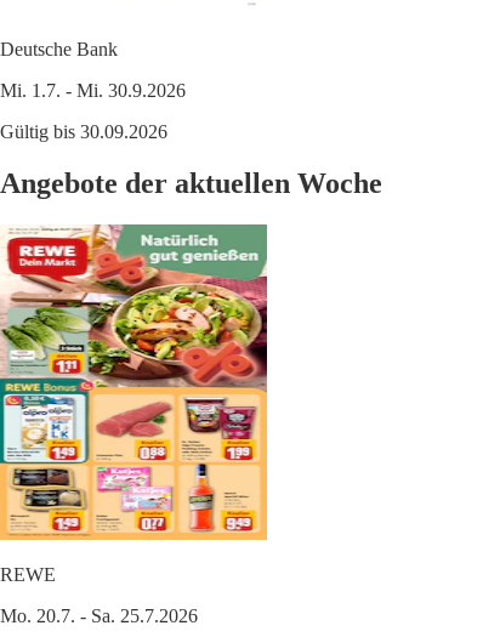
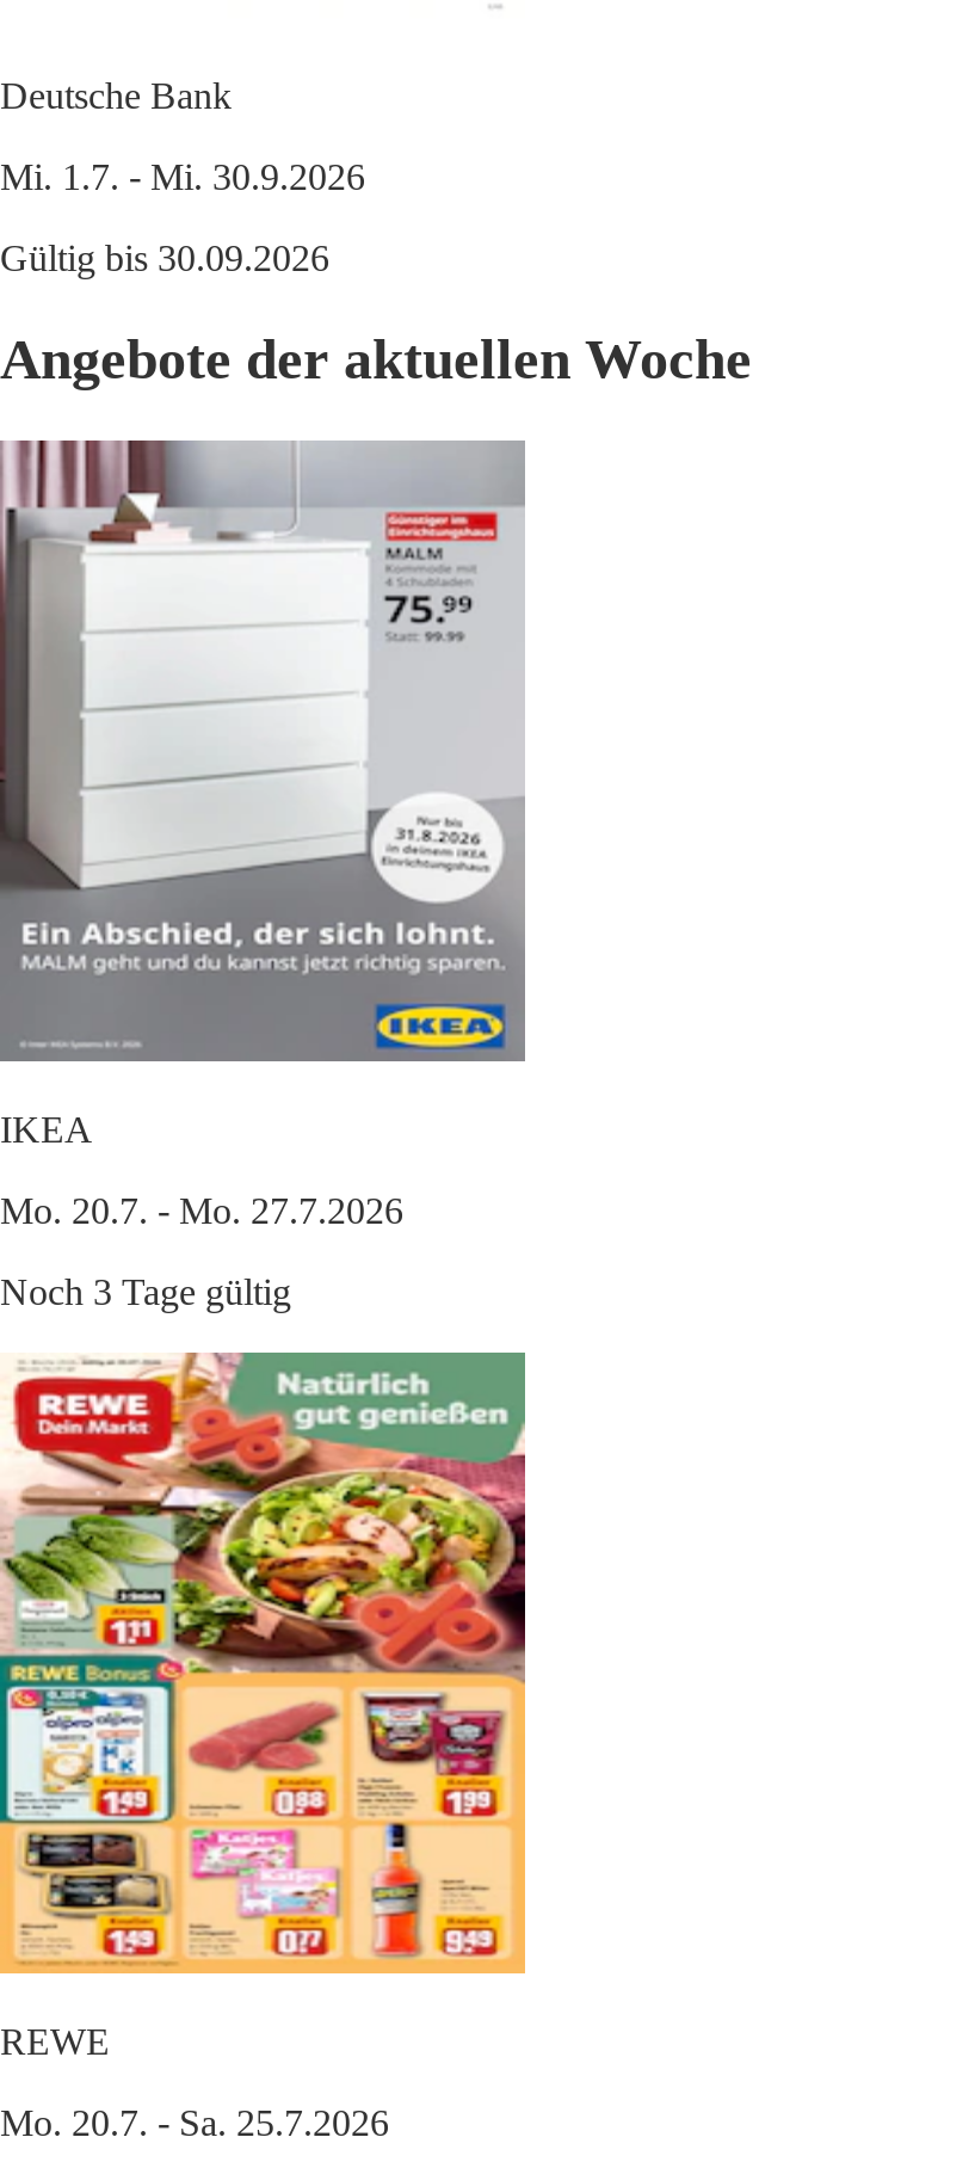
none -> [0,438,527,1312] [image] | IKEA | Mo. 20.7. - Mo. 27.7.2026 | Noch 3 Tage gültig

